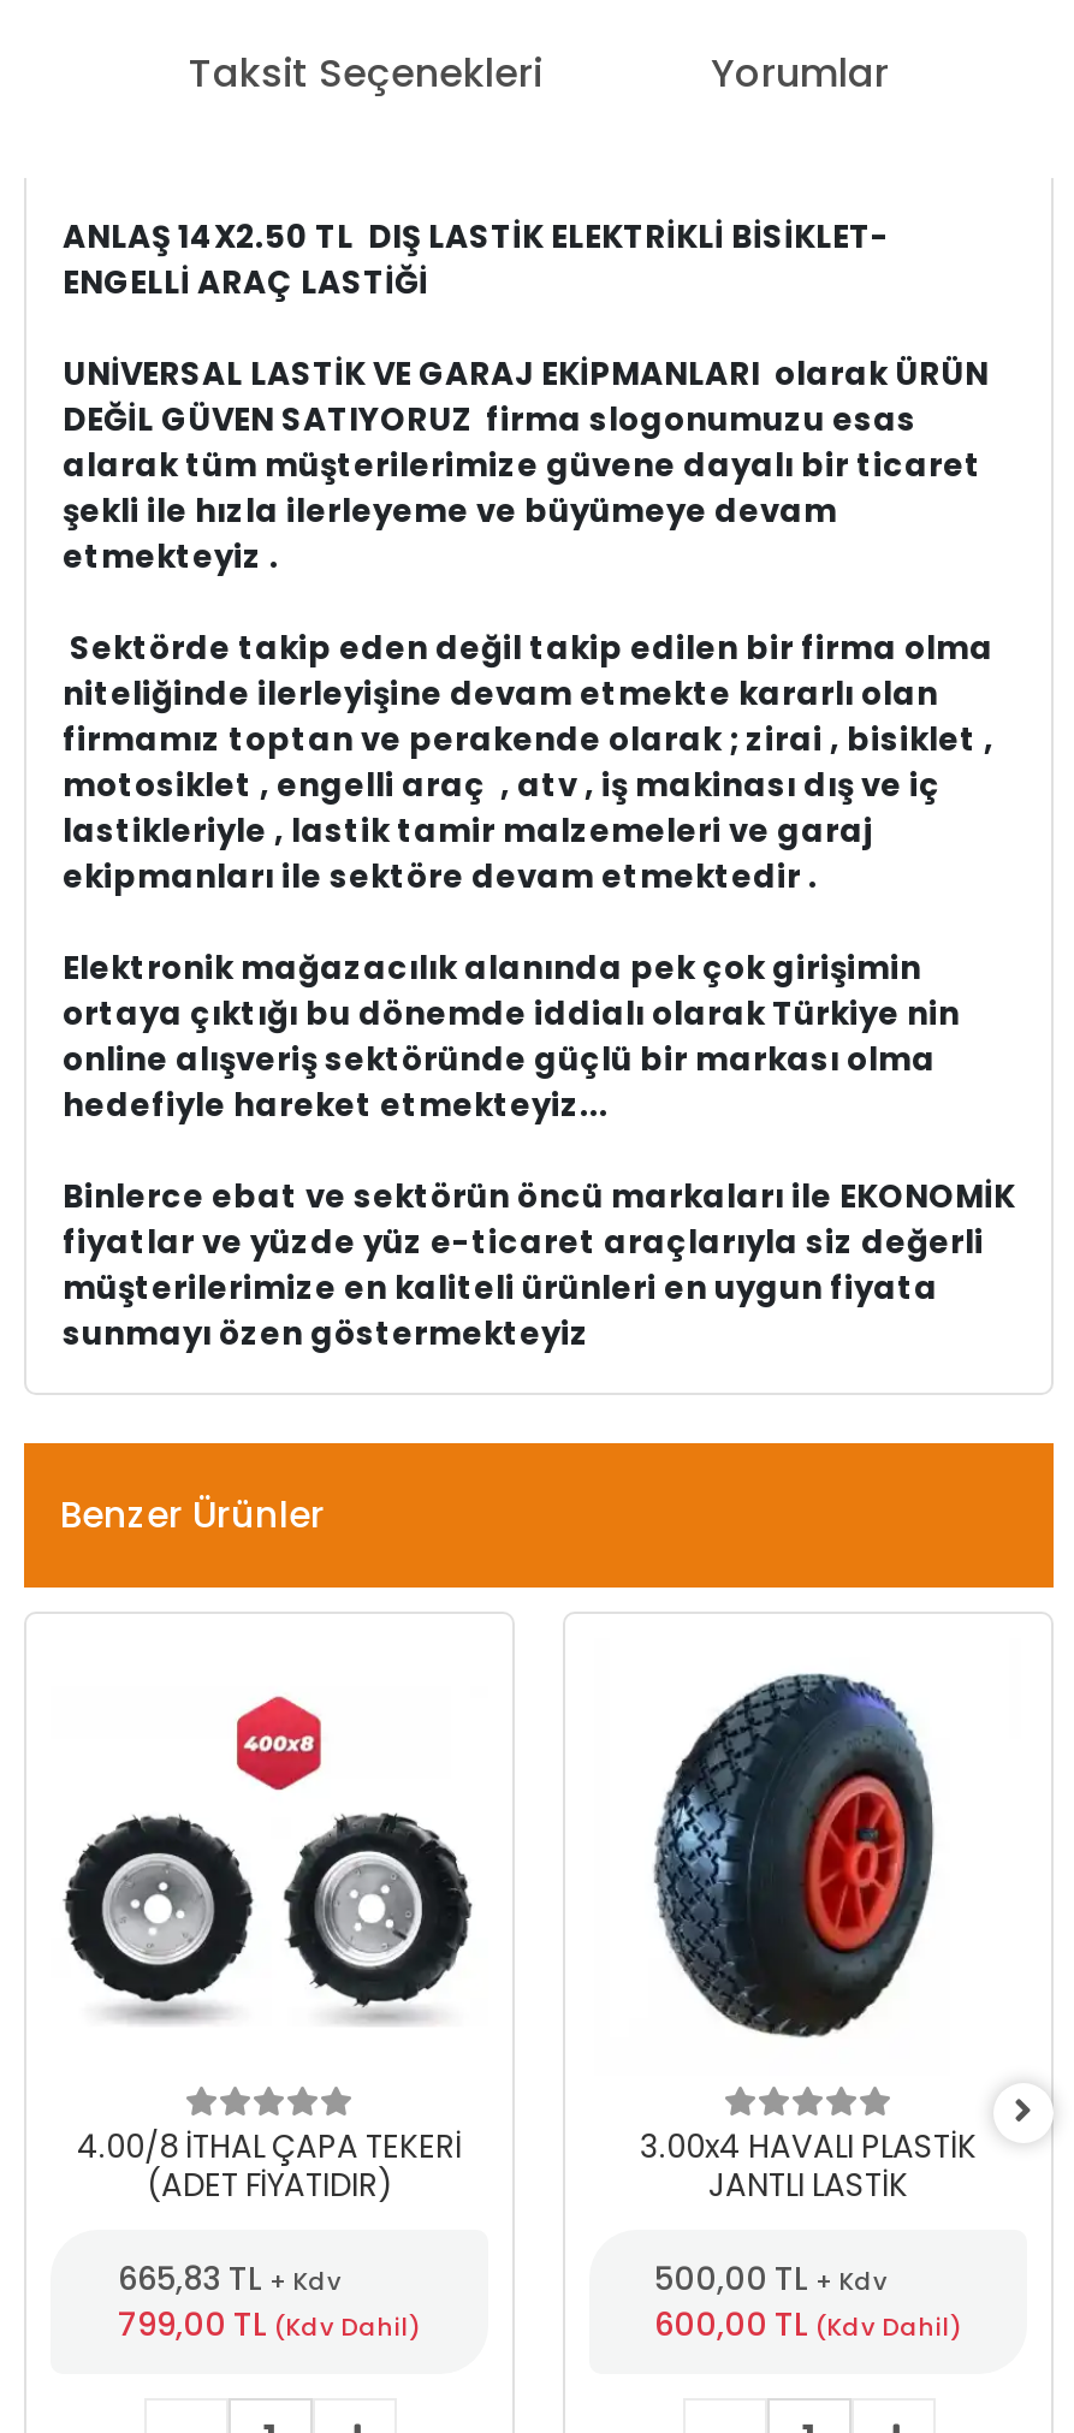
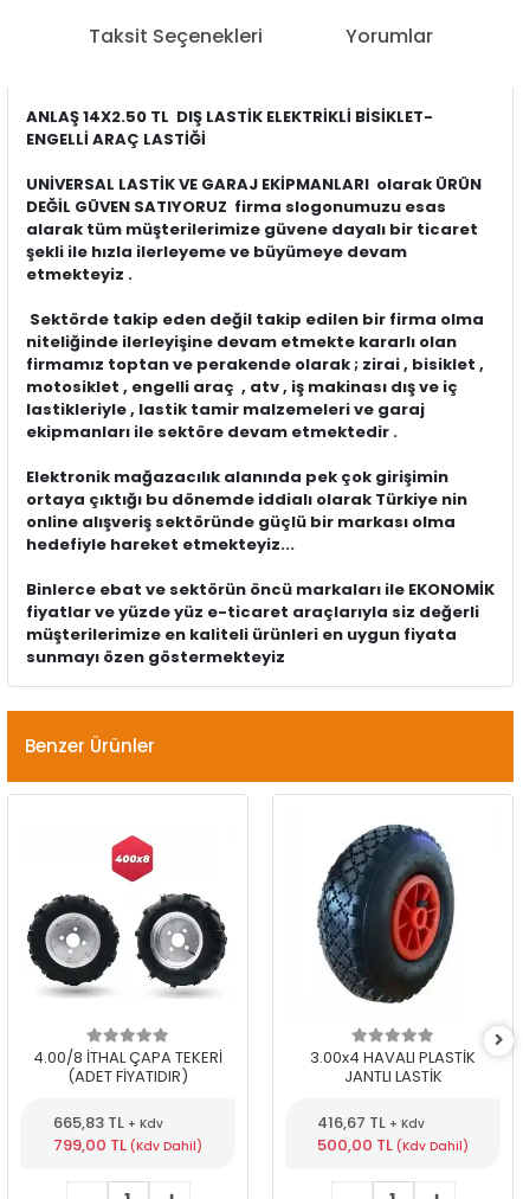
[654,2256,888,2302] 500,00 TL + Kdv -> [317,1111,425,1134] 416,67 TL + Kdv
[654,2302,962,2348] 600,00 TL (Kdv Dahil) -> [317,1134,469,1156] 500,00 TL (Kdv Dahil)

